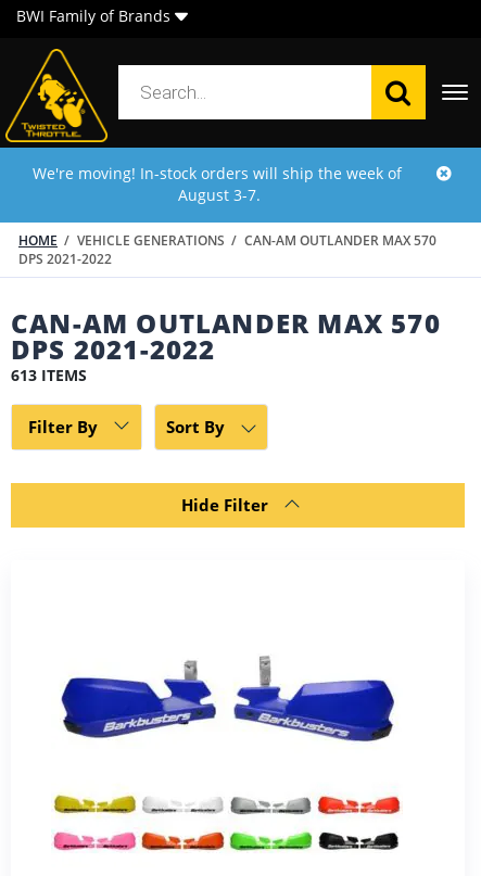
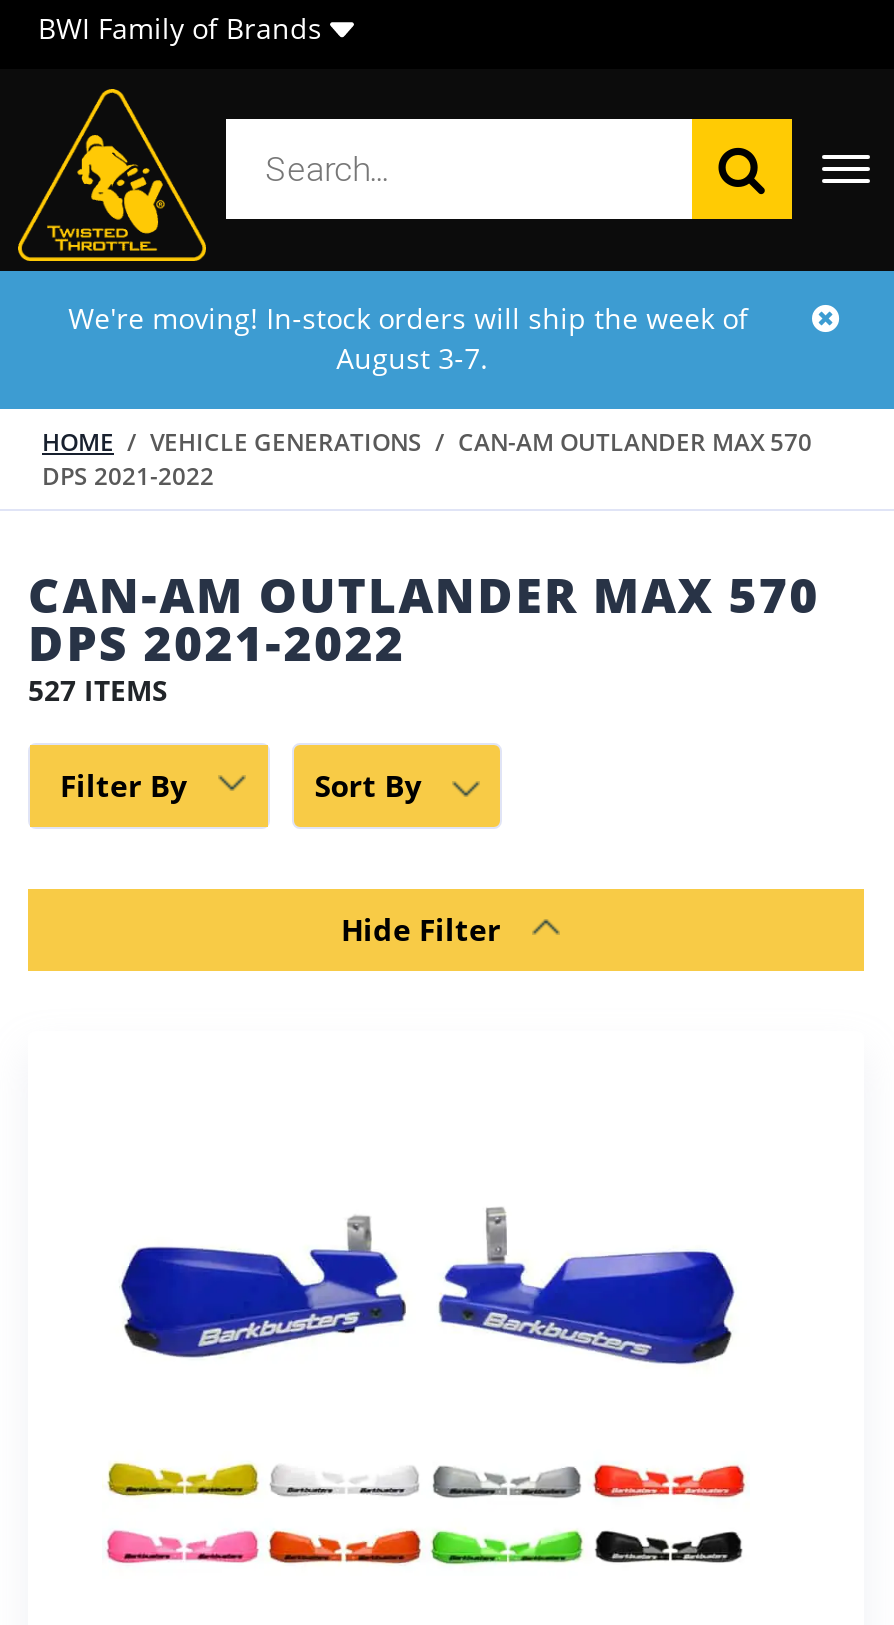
[11,364,87,385] 613 ITEMS -> [28,670,168,708] 527 ITEMS

